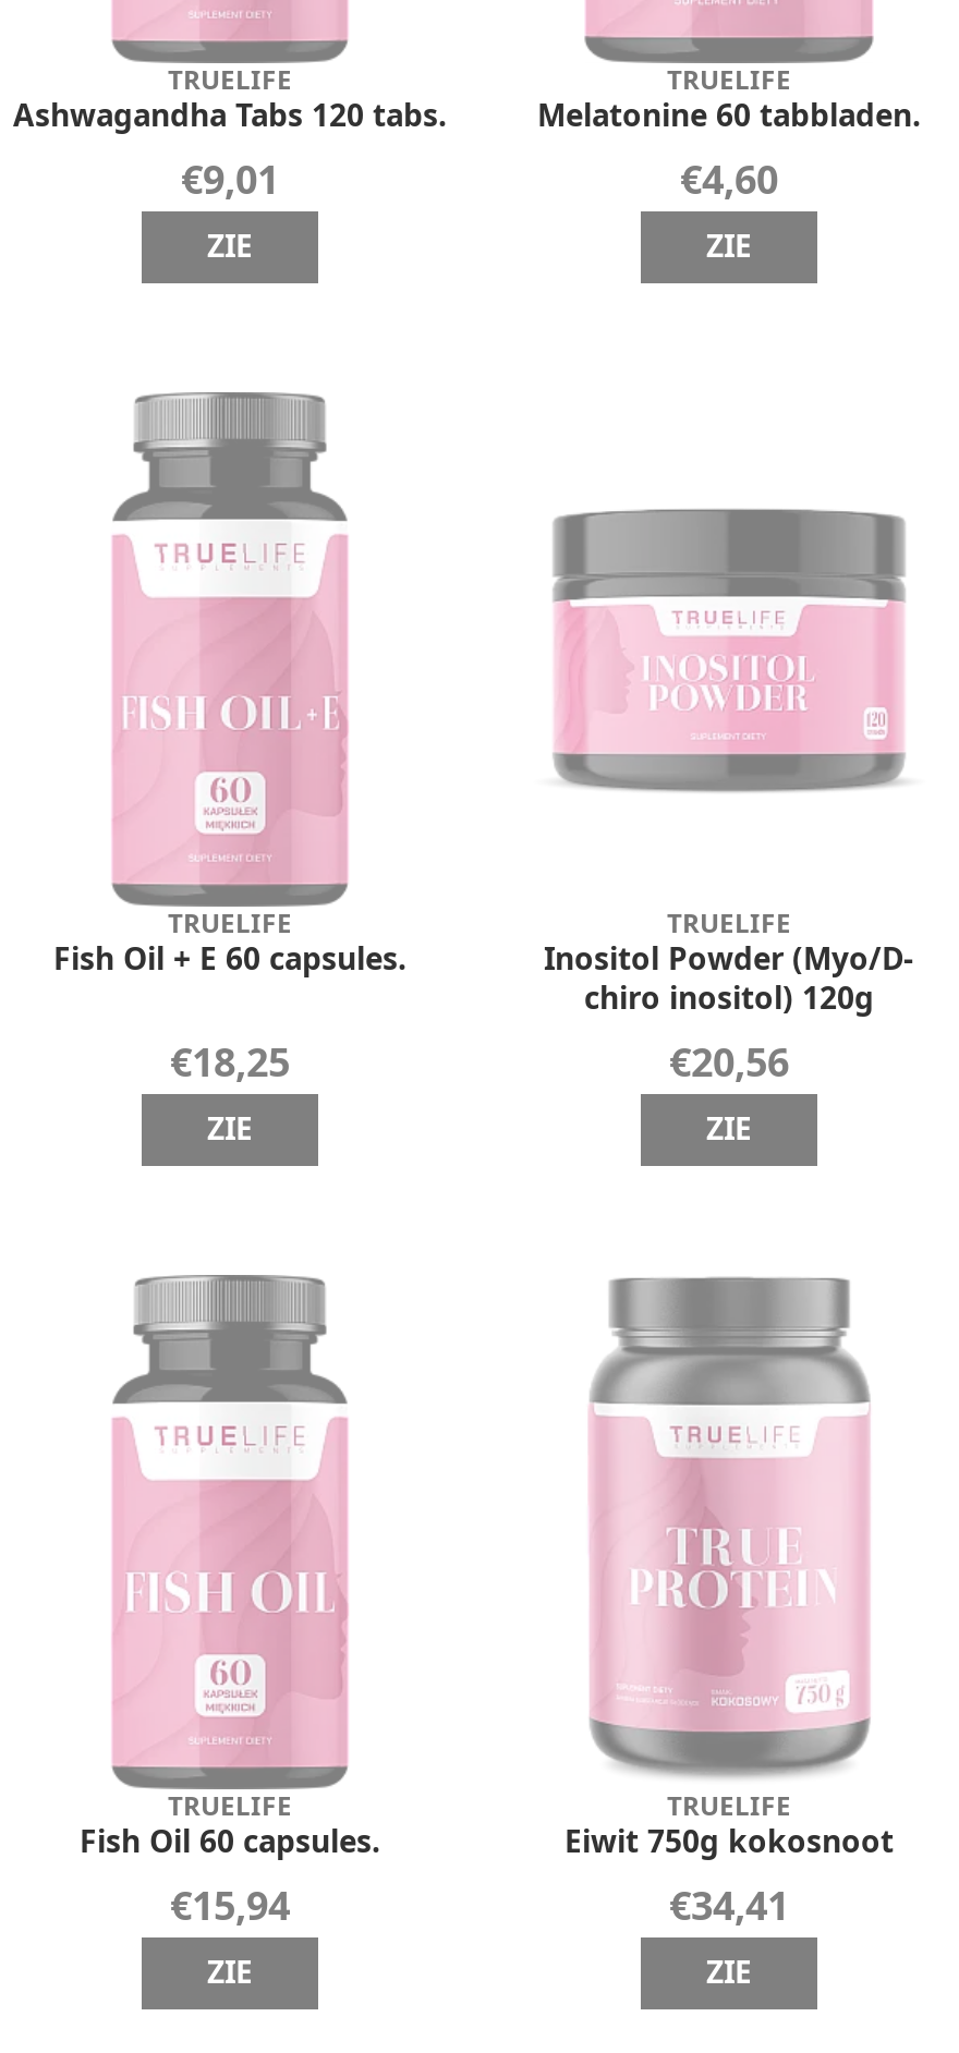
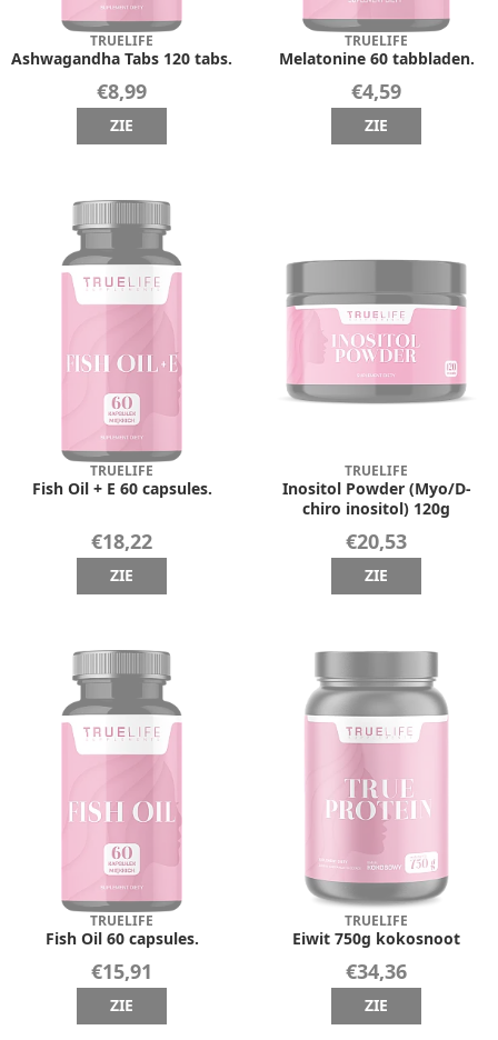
[181,159,279,198] €9,01 -> [97,81,147,101] €8,99
[680,159,778,198] €4,60 -> [351,81,401,101] €4,59
[170,1041,290,1080] €18,25 -> [91,531,152,551] €18,22
[669,1041,789,1080] €20,56 -> [346,531,407,551] €20,53
[170,1884,290,1923] €15,94 -> [91,961,152,981] €15,91
[669,1884,789,1923] €34,41 -> [346,961,407,981] €34,36

